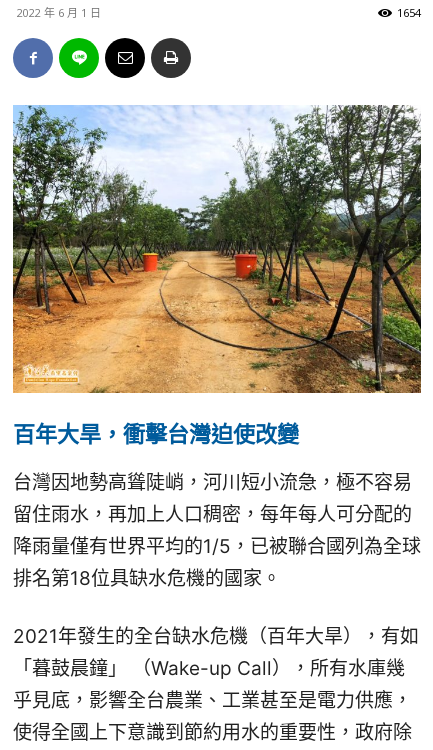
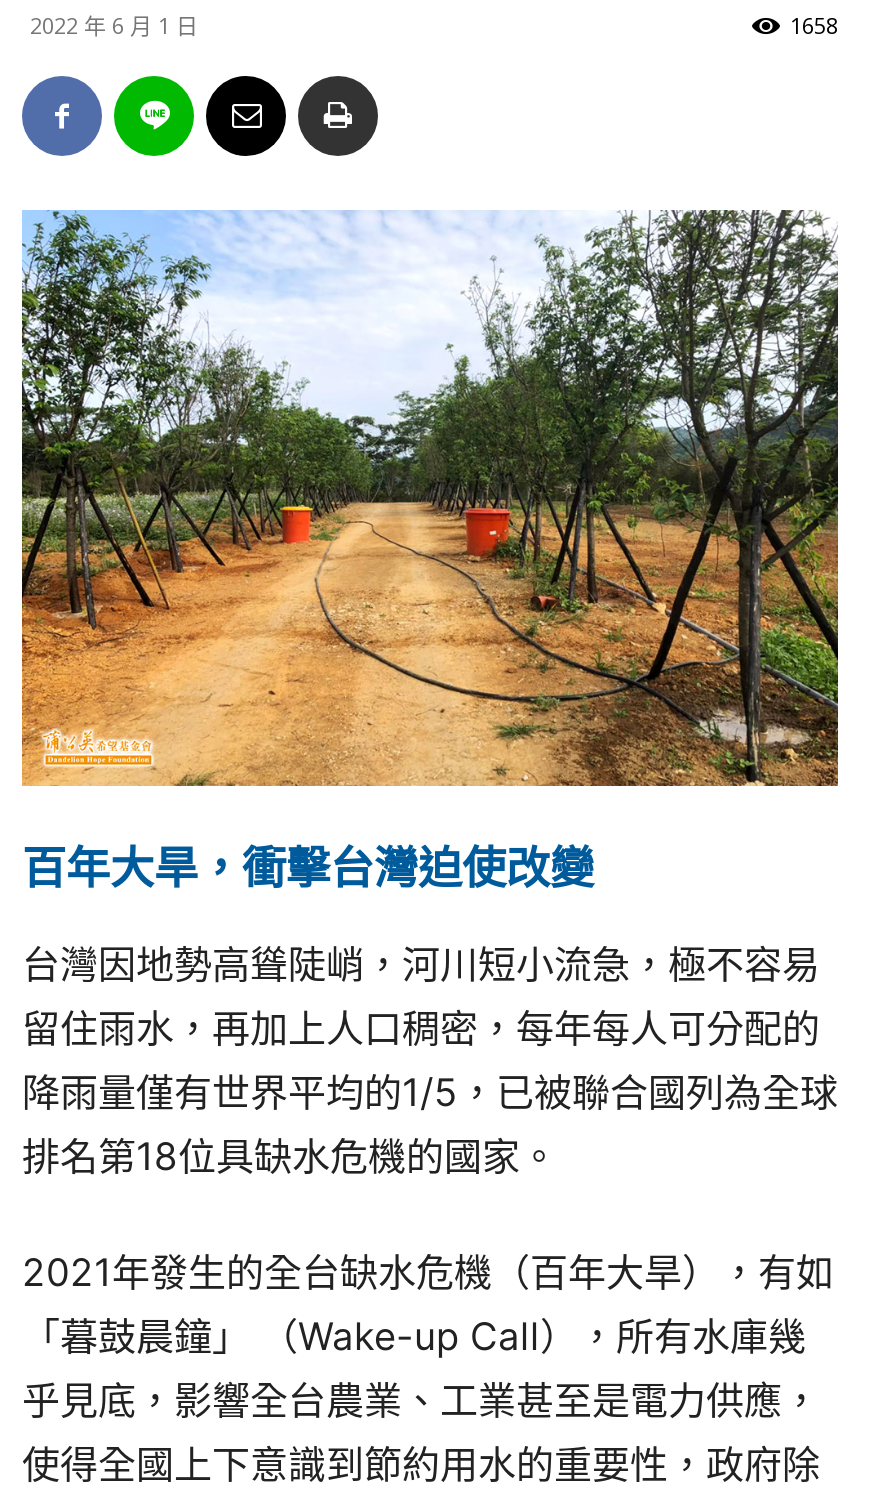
[397,5,421,20] 1654 -> [790,10,838,40] 1658

